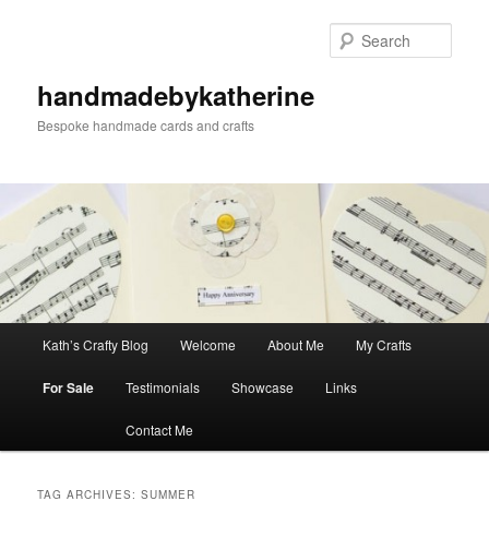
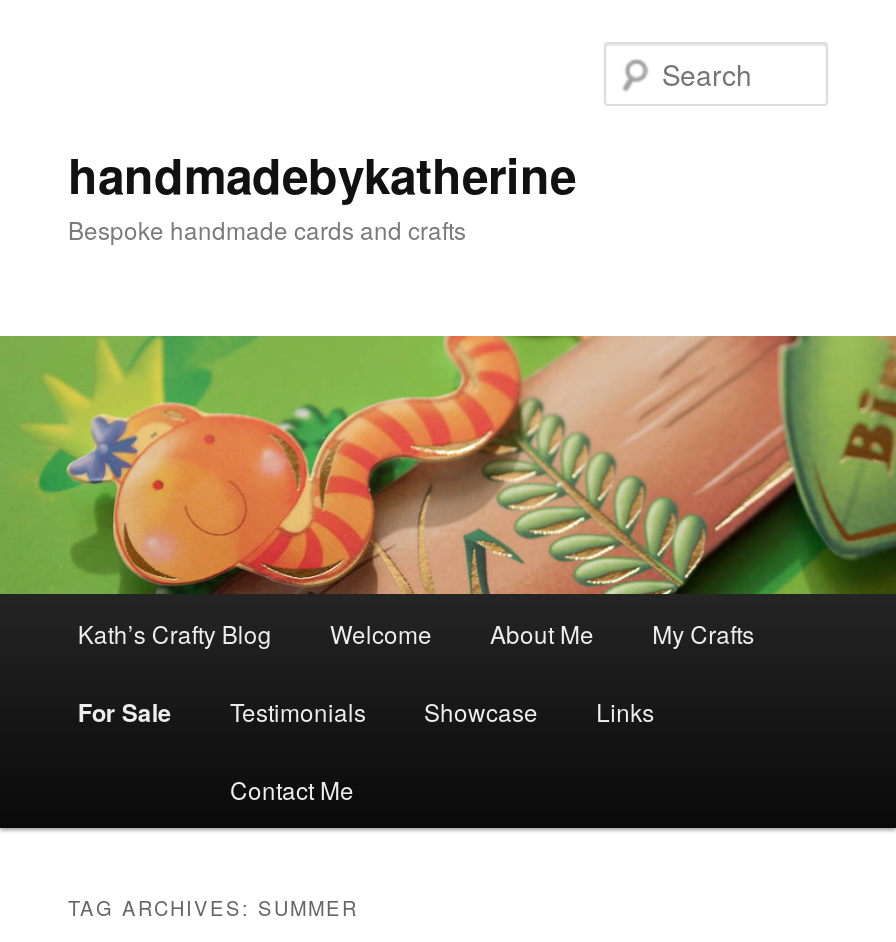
[3,183,486,324] [image] -> [6,334,890,596] [image]

